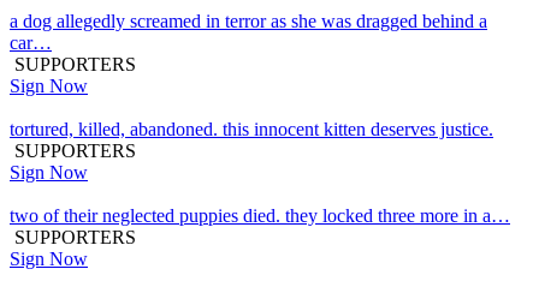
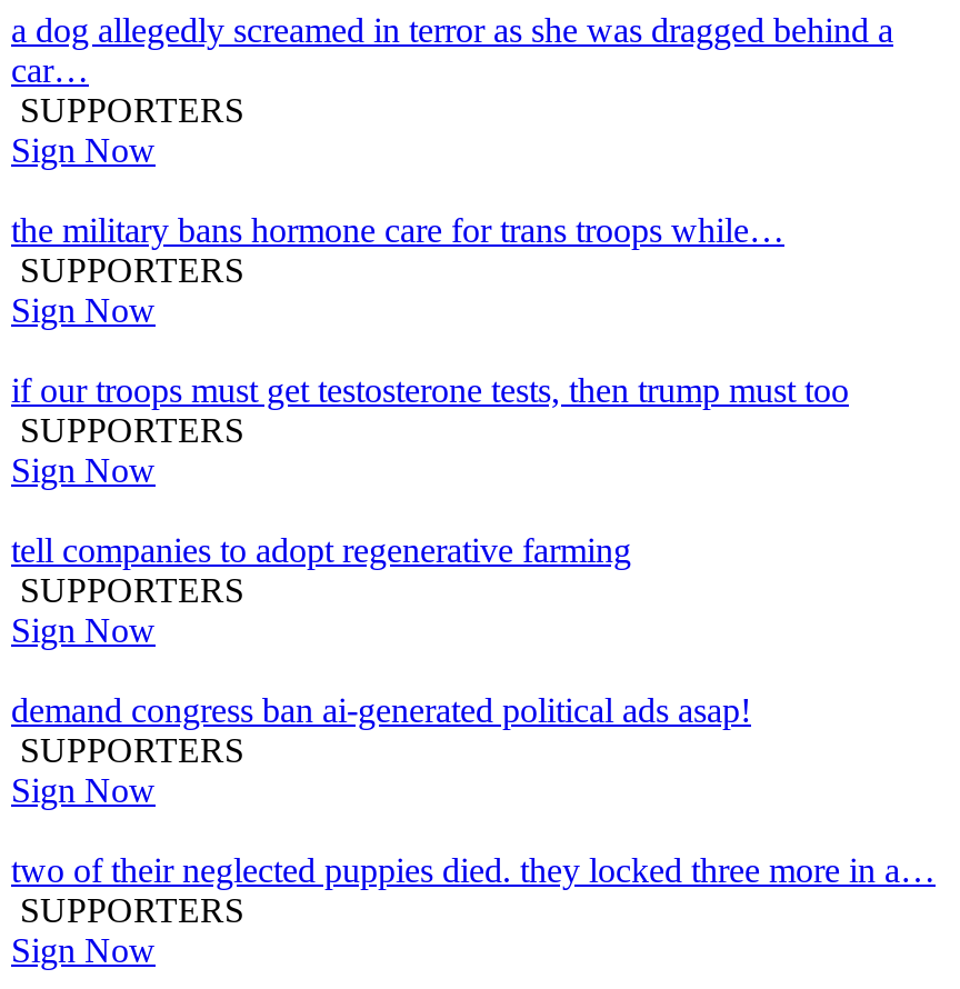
[10,119,493,139] tortured, killed, abandoned. this innocent kitten deserves justice. -> [11,211,849,729] the military bans hormone care for trans troops while… | SUPPORTERS | Sign Now | if our troops must get testosterone tests, then trump must too | SUPPORTERS | Sign Now | tell companies to adopt regenerative farming | SUPPORTERS | Sign Now | demand congress ban ai-generated political ads asap!

